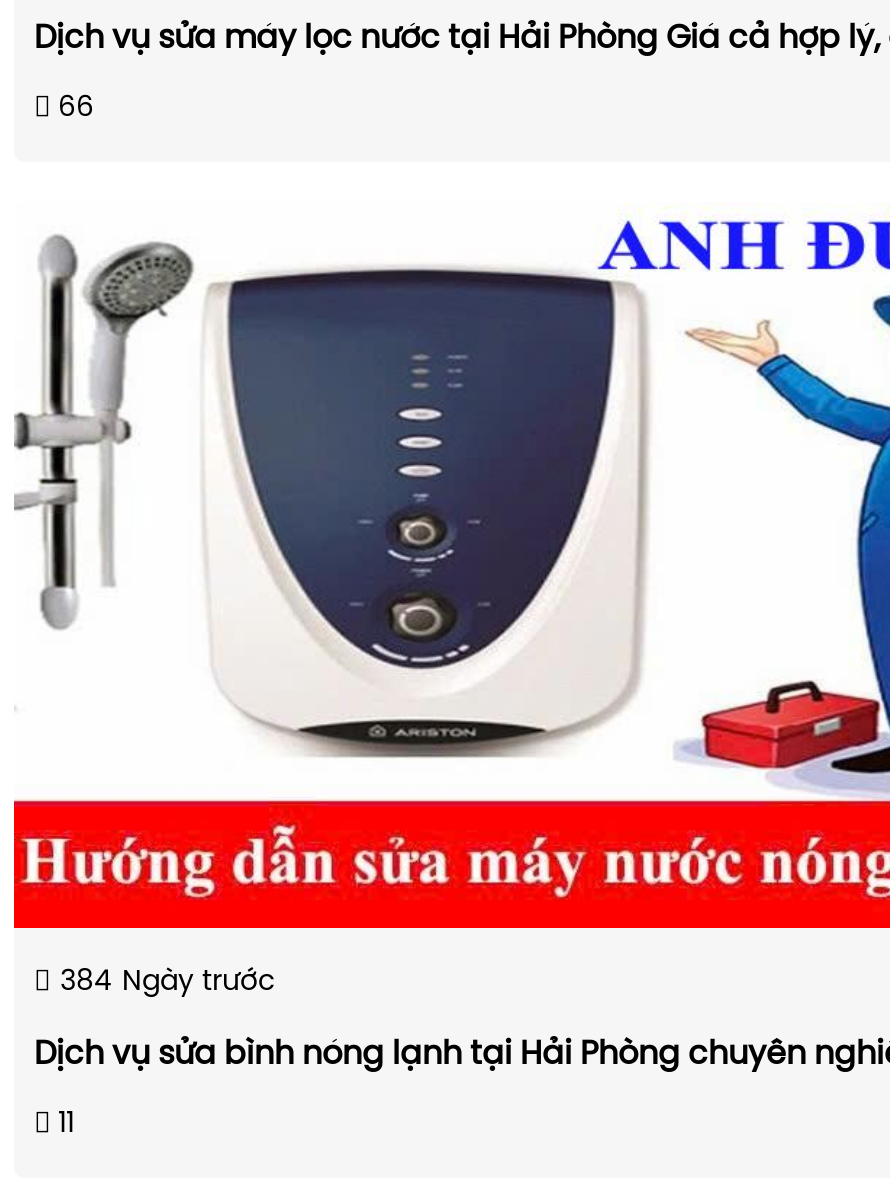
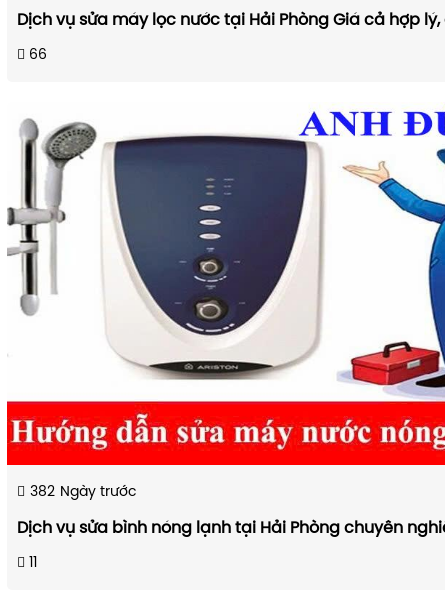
[60,967,276,997] 384 Ngày trước -> [30,485,137,500] 382 Ngày trước

